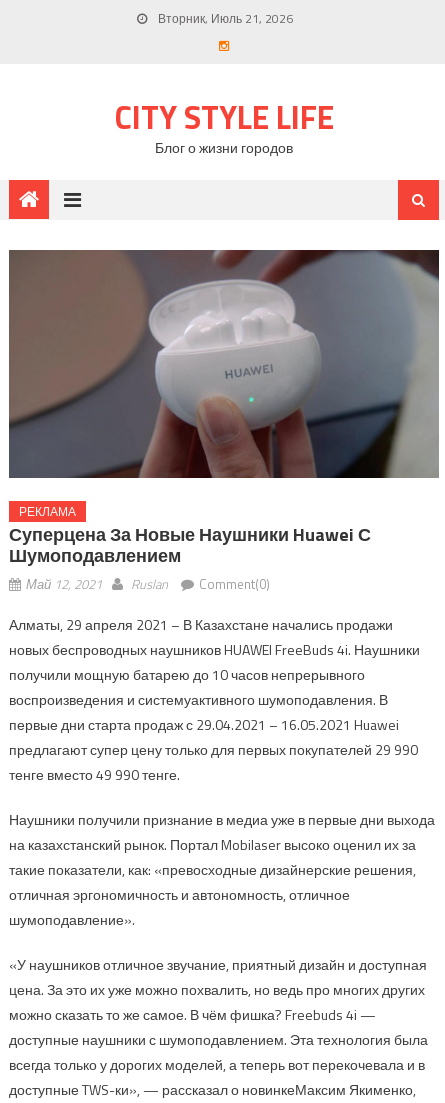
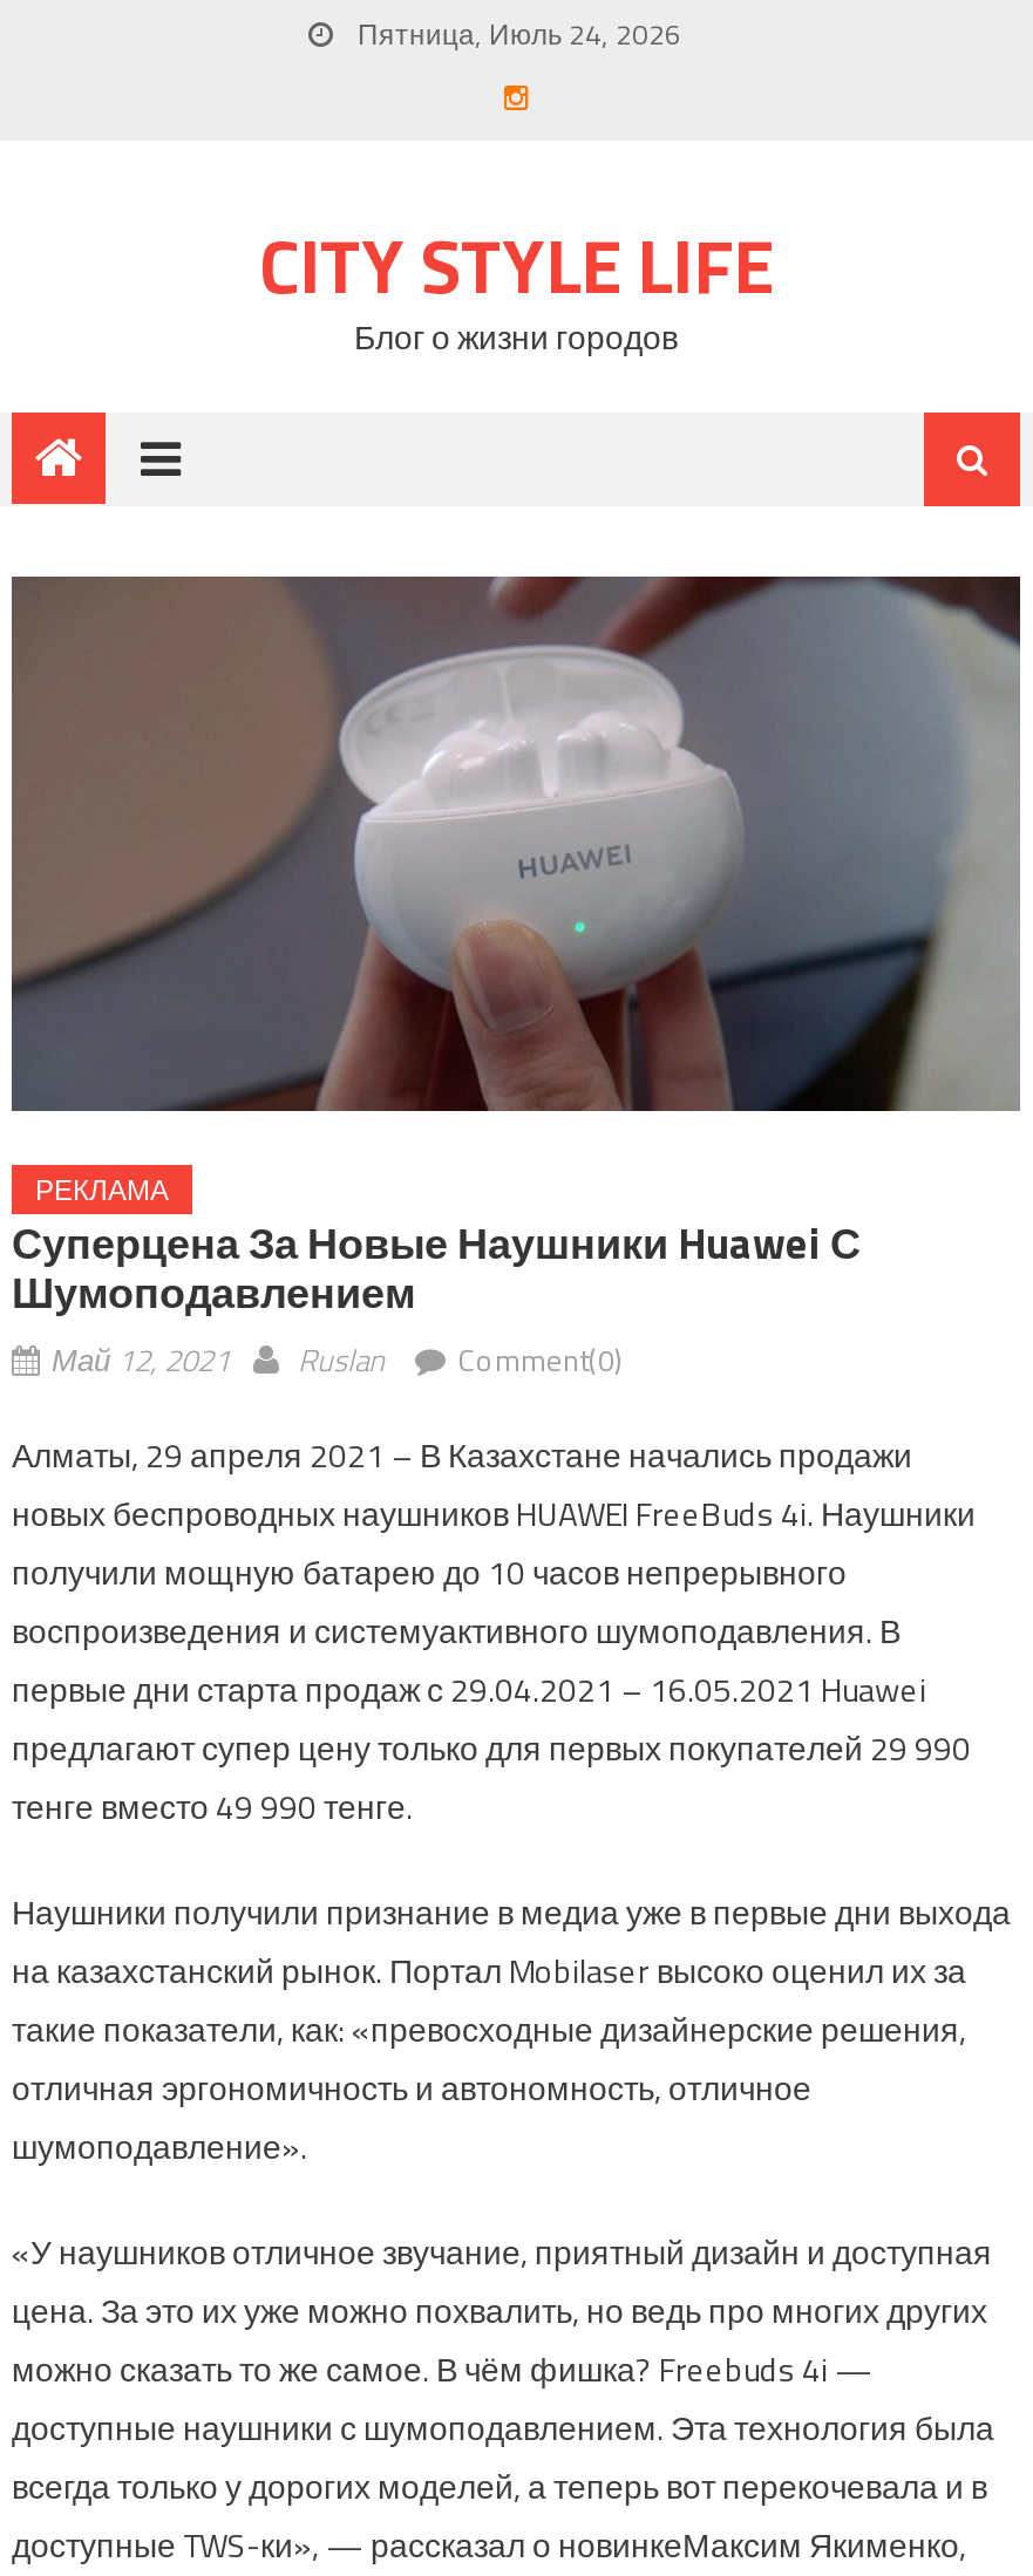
[155,9,293,28] Вторник, Июль 21, 2026 -> [351,12,681,56] Пятница, Июль 24, 2026

